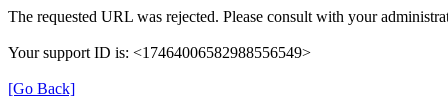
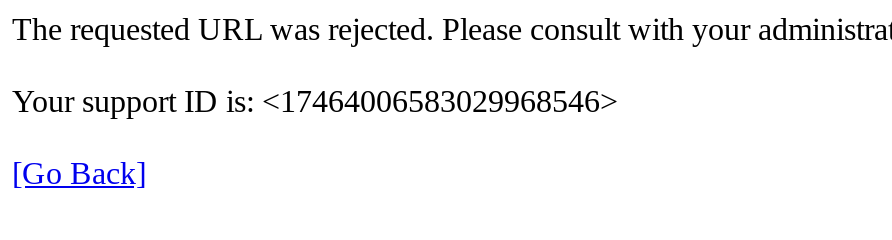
[8,44,311,61] Your support ID is: <17464006582988556549> -> [12,84,618,118] Your support ID is: <17464006583029968546>

